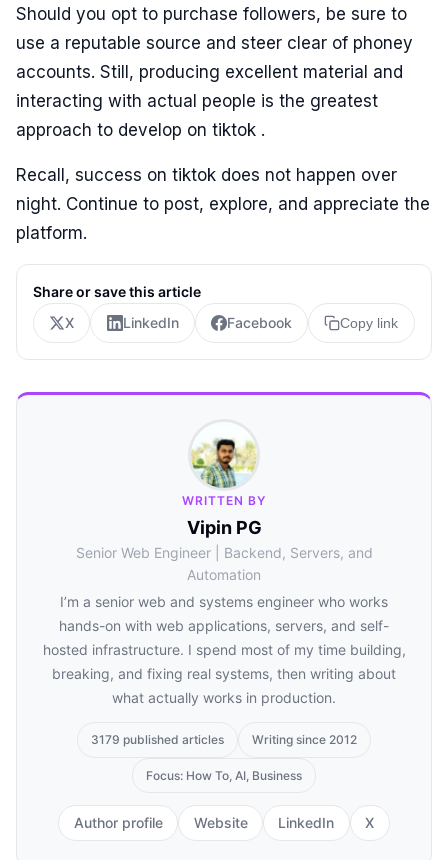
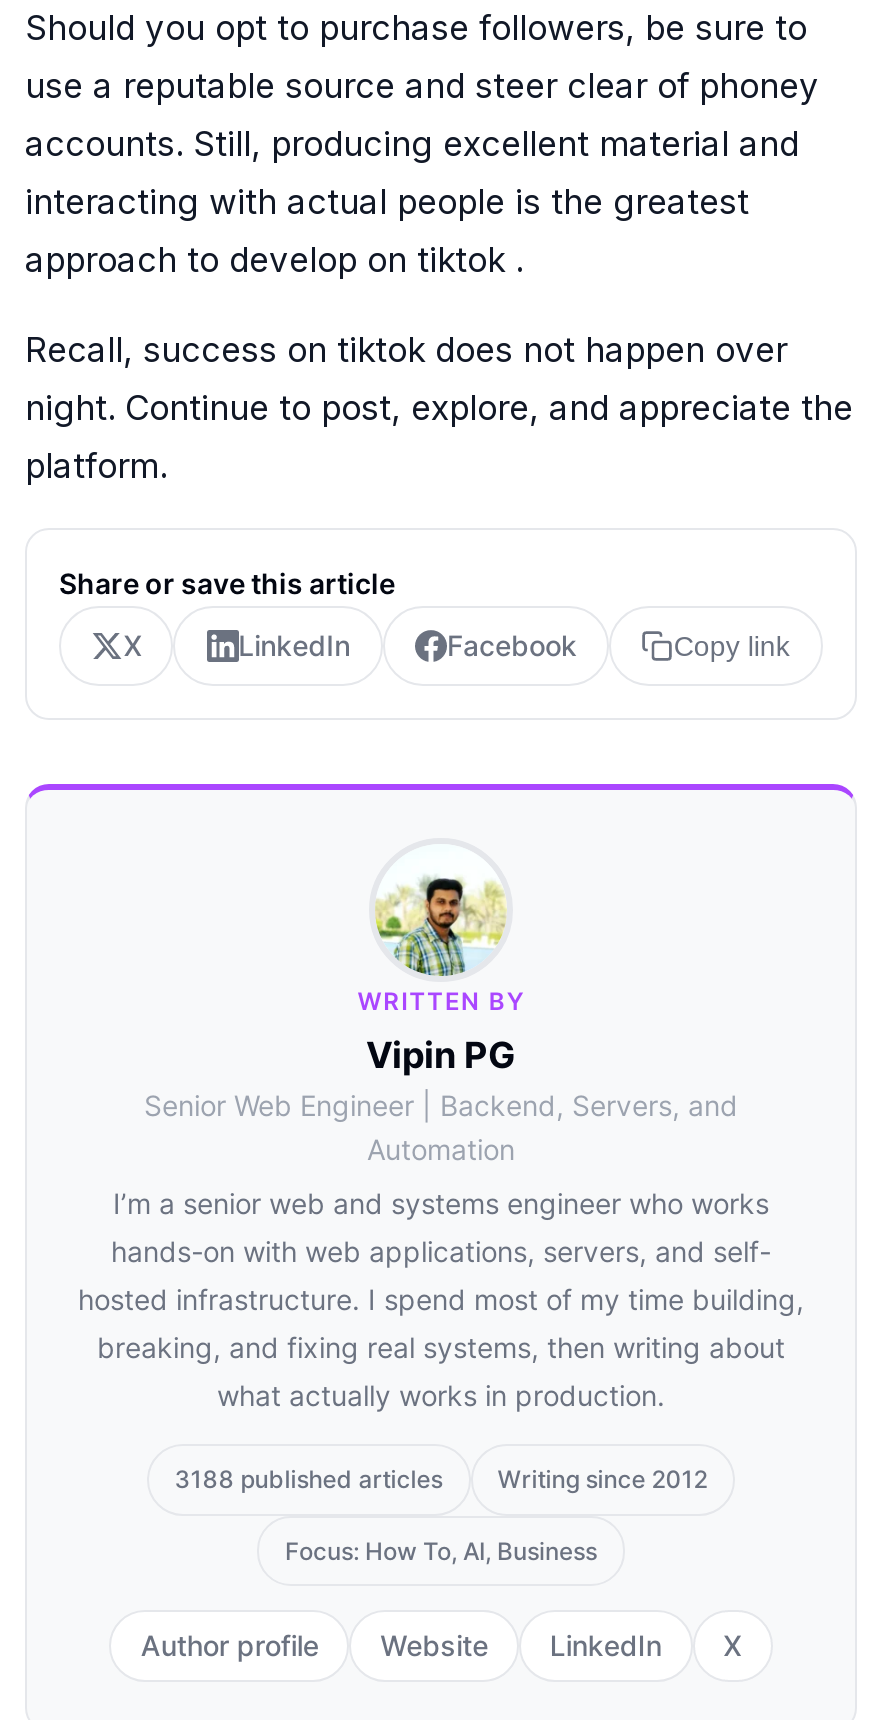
[91,732,224,747] 3179 published articles -> [174,1465,442,1495] 3188 published articles

